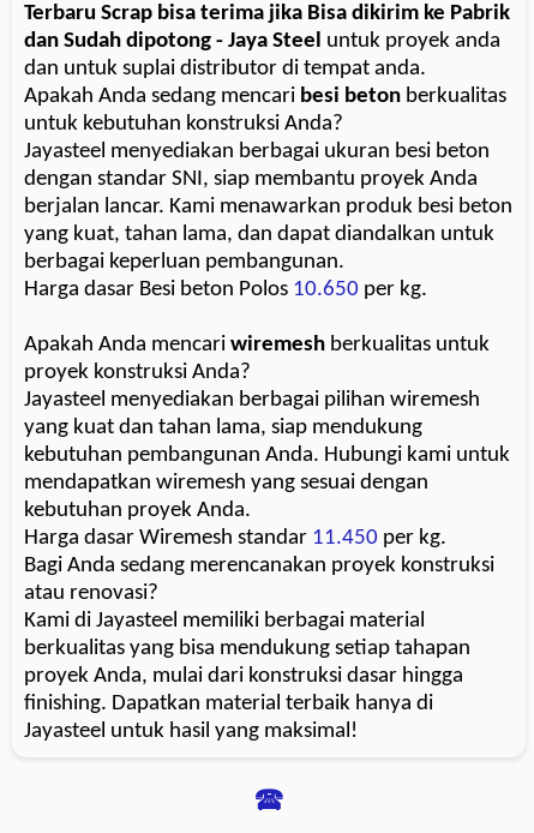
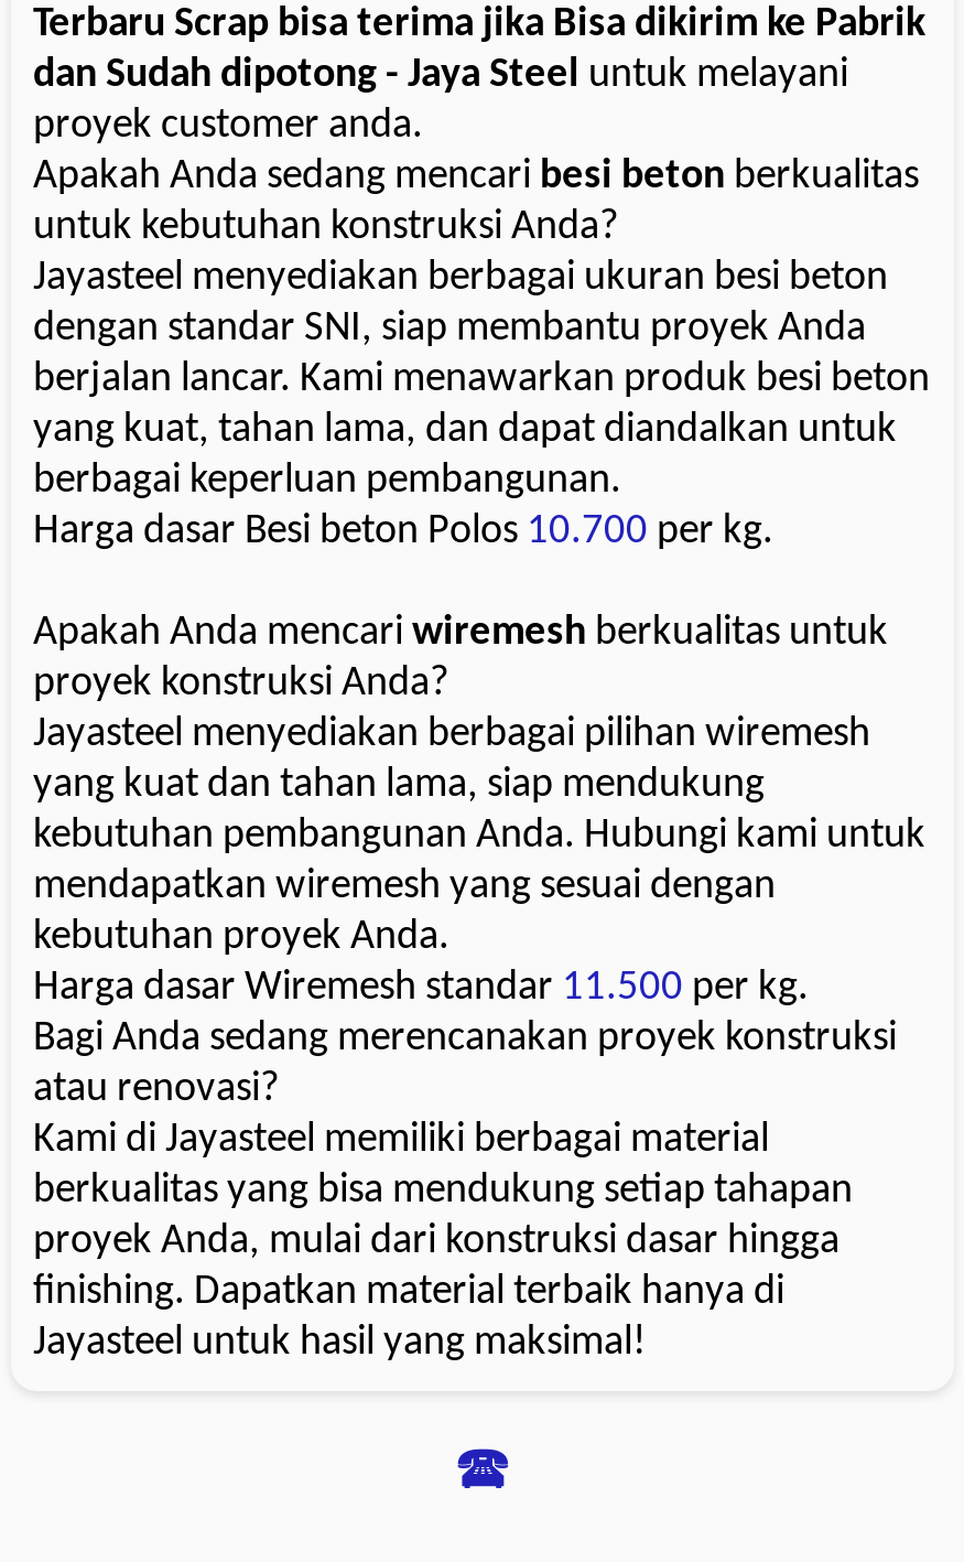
[24,30,500,80] dan Sudah dipotong - Jaya Steel untuk proyek anda | dan untuk suplai distributor di tempat anda. -> [33,55,848,147] dan Sudah dipotong - Jaya Steel untuk melayani | proyek customer anda.
[24,278,427,301] Harga dasar Besi beton Polos 10.650 per kg. -> [33,511,773,553] Harga dasar Besi beton Polos 10.700 per kg.
[24,527,446,550] Harga dasar Wiremesh standar 11.450 per kg. -> [33,968,809,1010] Harga dasar Wiremesh standar 11.500 per kg.

